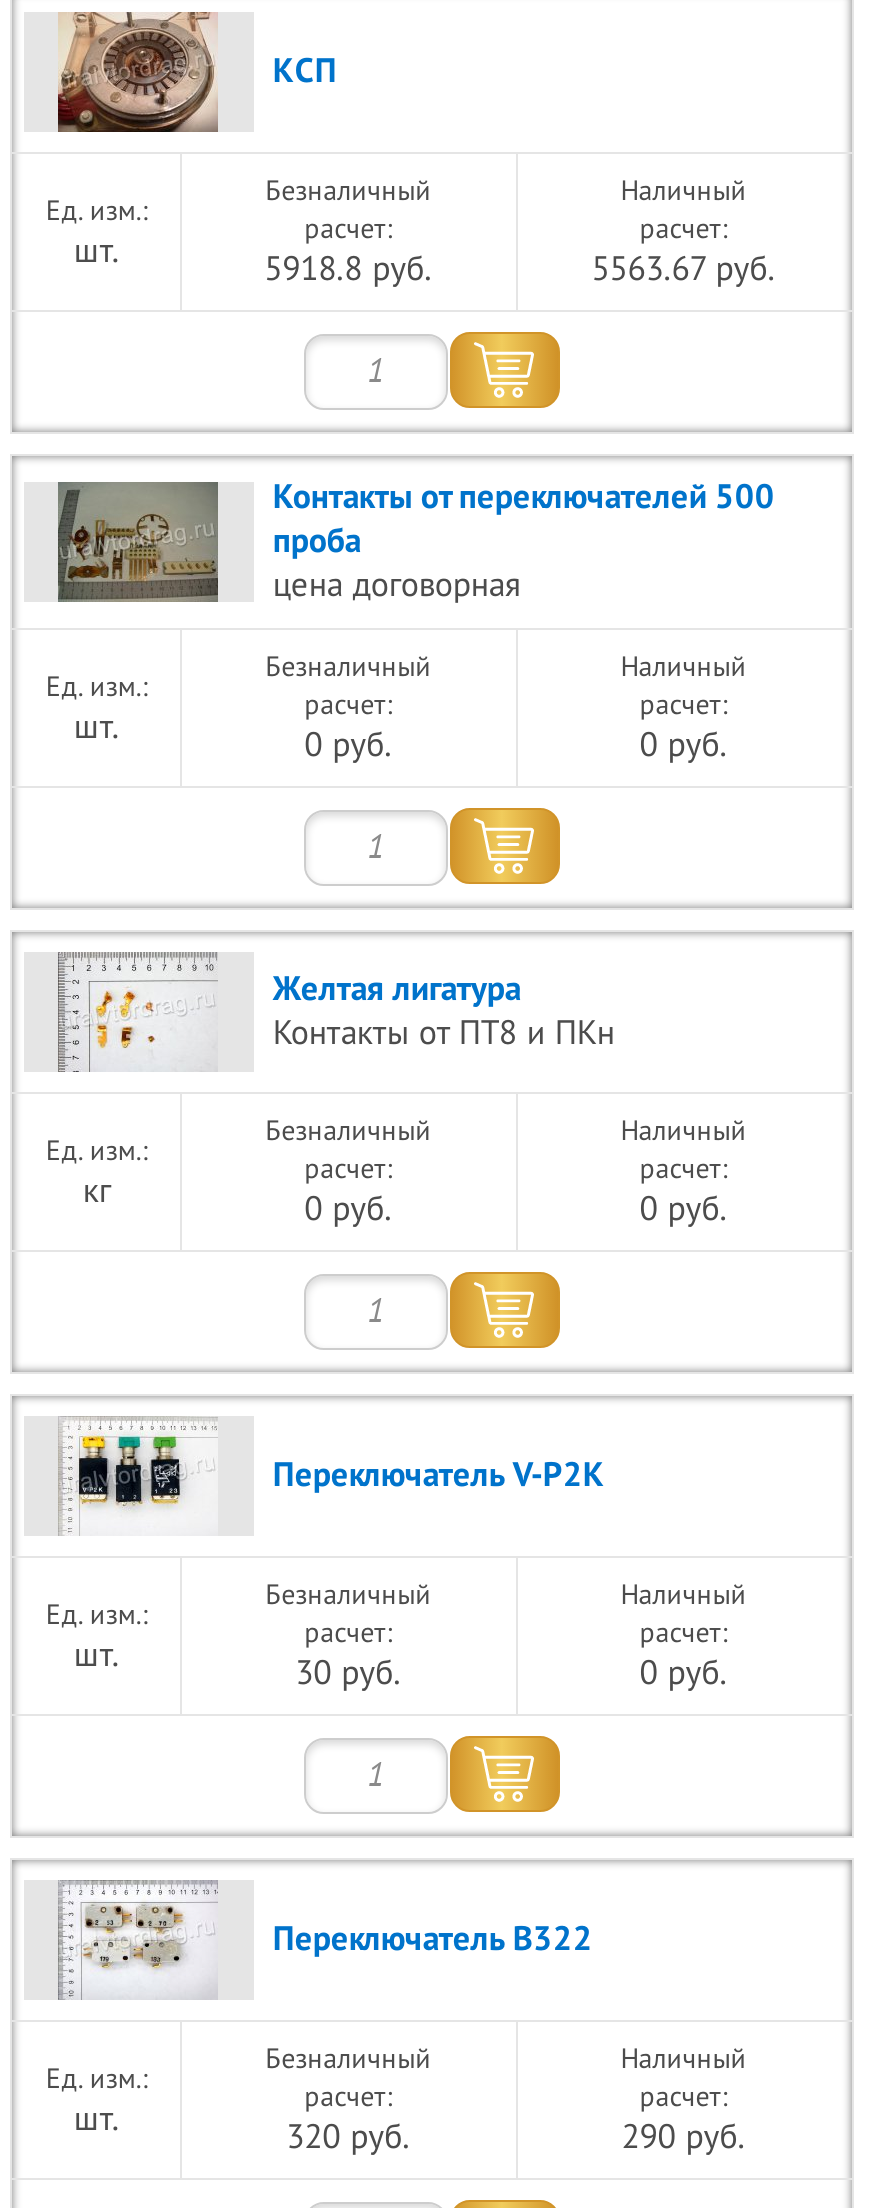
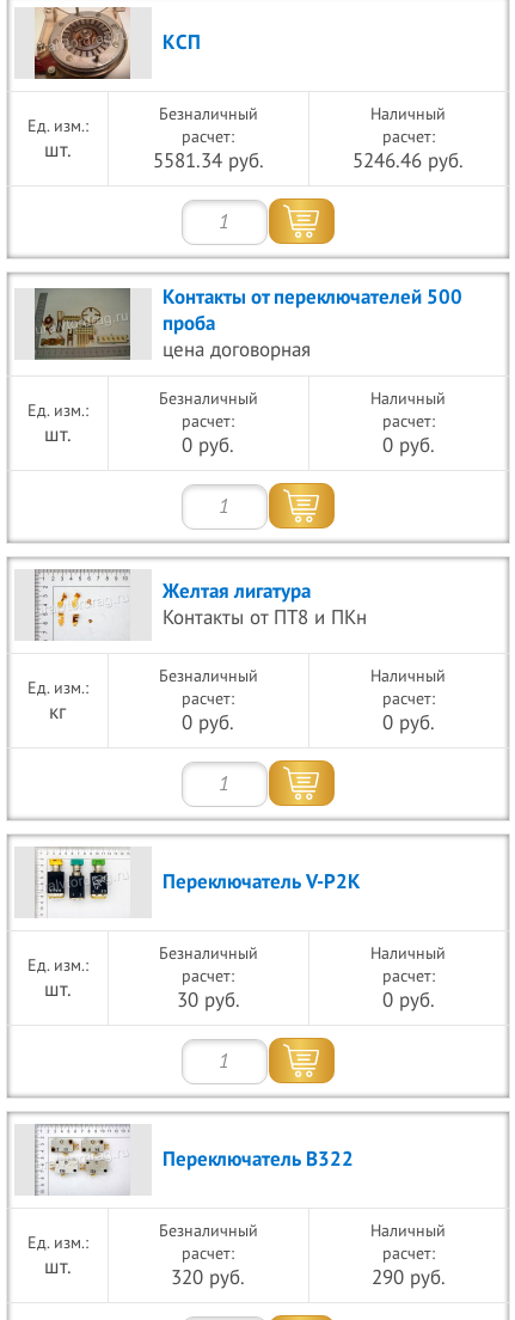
[264,250,432,290] 5918.8 руб. -> [152,149,264,173] 5581.34 руб.
[591,250,775,290] 5563.67 руб. -> [353,149,464,173] 5246.46 руб.

